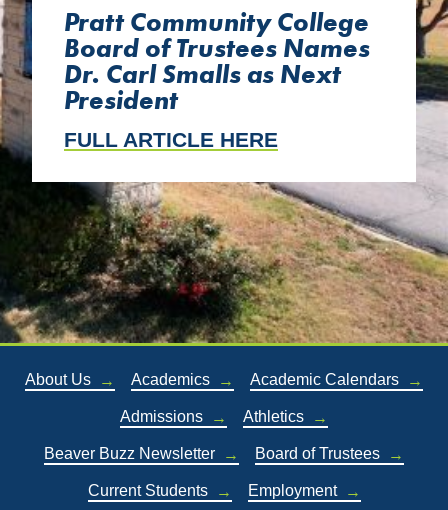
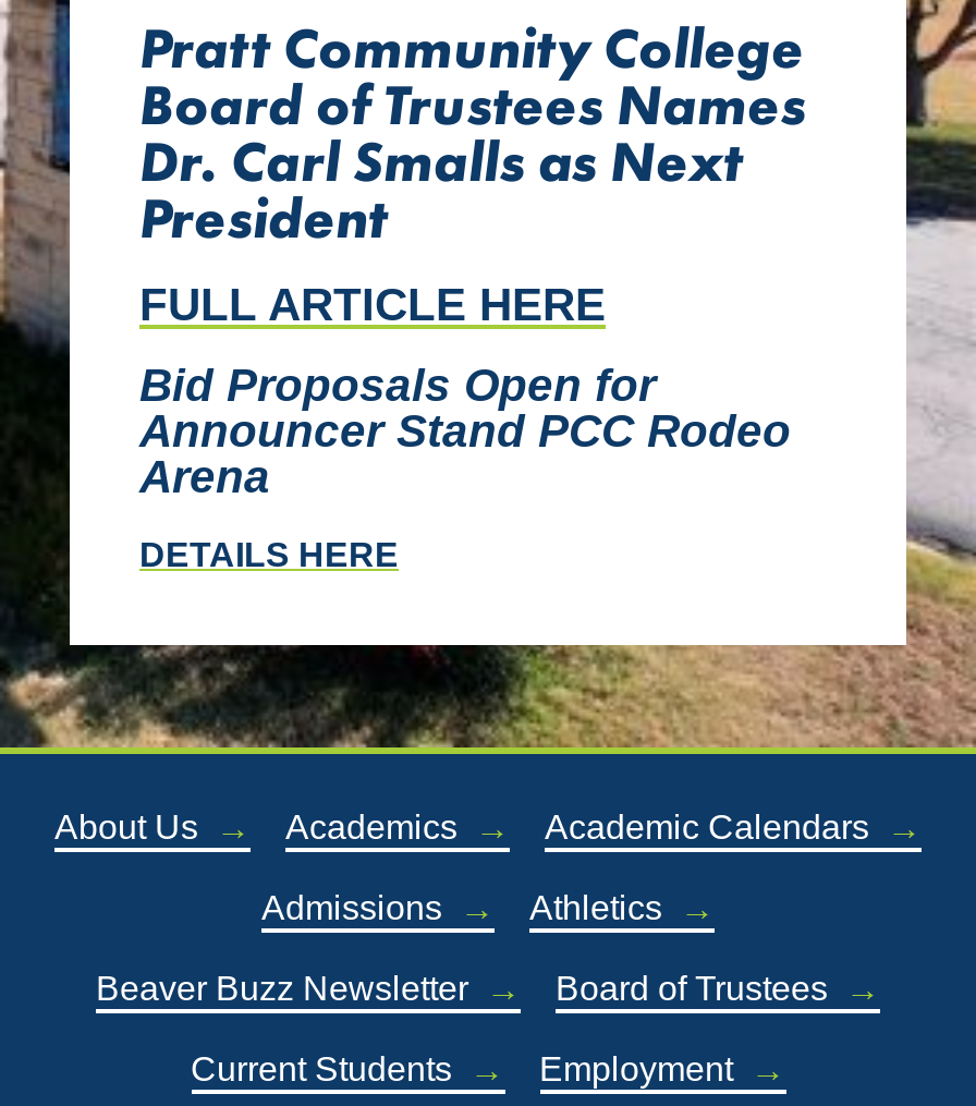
none -> [139,360,791,573] Bid Proposals Open for | Announcer Stand PCC Rodeo | Arena | DETAILS HERE
[32,181,416,296] [image] -> [68,397,908,647] [image]

